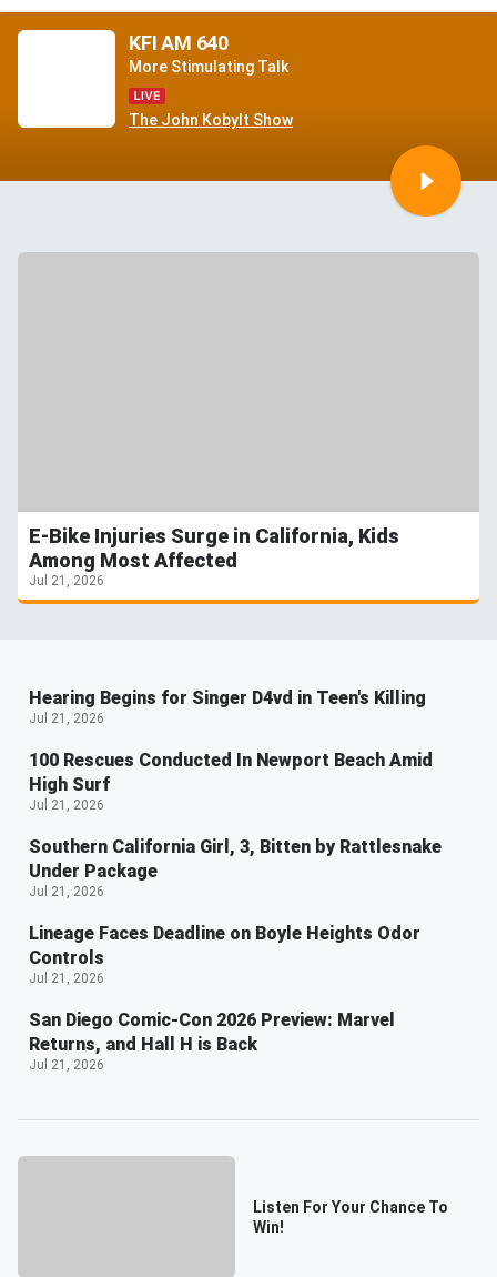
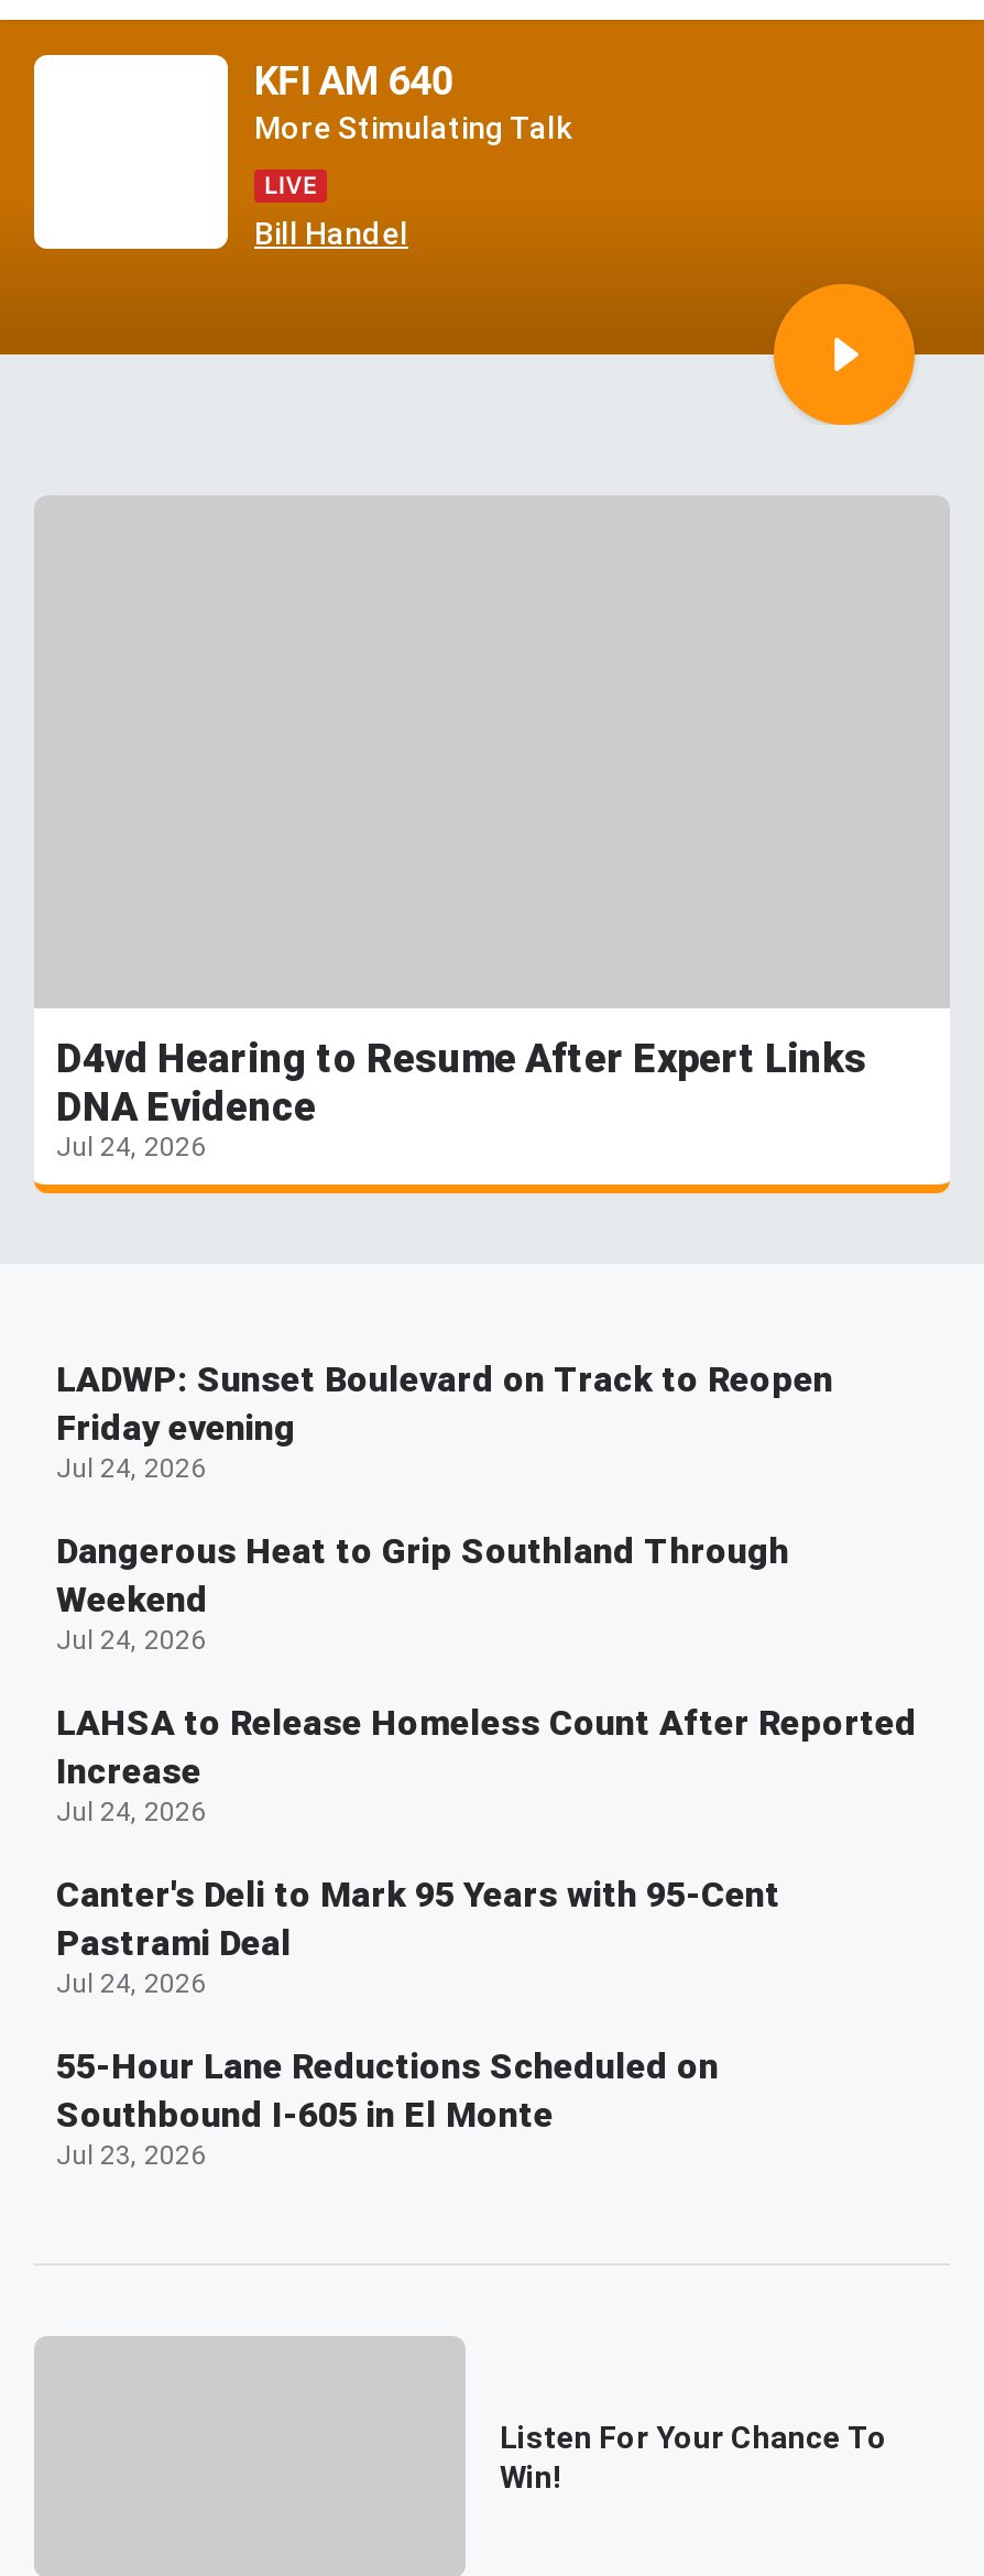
[129,111,293,129] The John Kobylt Show -> [254,216,408,251] Bill Handel
[29,524,399,589] E-Bike Injuries Surge in California, Kids | Among Most Affected | Jul 21, 2026 -> [56,1035,866,1163] D4vd Hearing to Resume After Expert Links | DNA Evidence | Jul 24, 2026
[29,687,426,726] Hearing Begins for Singer D4vd in Teen's Killing | Jul 21, 2026 -> [56,1358,833,1484] LADWP: Sunset Boulevard on Track to Reopen | Friday evening | Jul 24, 2026
[29,750,433,813] 100 Rescues Conducted In Newport Beach Amid | High Surf | Jul 21, 2026 -> [56,1530,789,1656] Dangerous Heat to Grip Southland Through | Weekend | Jul 24, 2026
[29,836,442,899] Southern California Girl, 3, Bitten by Rattlesnake | Under Package | Jul 21, 2026 -> [56,1702,917,1827] LAHSA to Release Homeless Count After Reported | Increase | Jul 24, 2026
[29,923,420,986] Lineage Faces Deadline on Boyle Heights Odor | Controls | Jul 21, 2026 -> [56,1874,780,1999] Canter's Deli to Mark 95 Years with 95-Cent | Pastrami Deal | Jul 24, 2026
[29,1009,395,1073] San Diego Comic-Con 2026 Preview: Marvel | Returns, and Hall H is Back | Jul 21, 2026 -> [56,2045,719,2171] 55-Hour Lane Reductions Scheduled on | Southbound I-605 in El Monte | Jul 23, 2026

